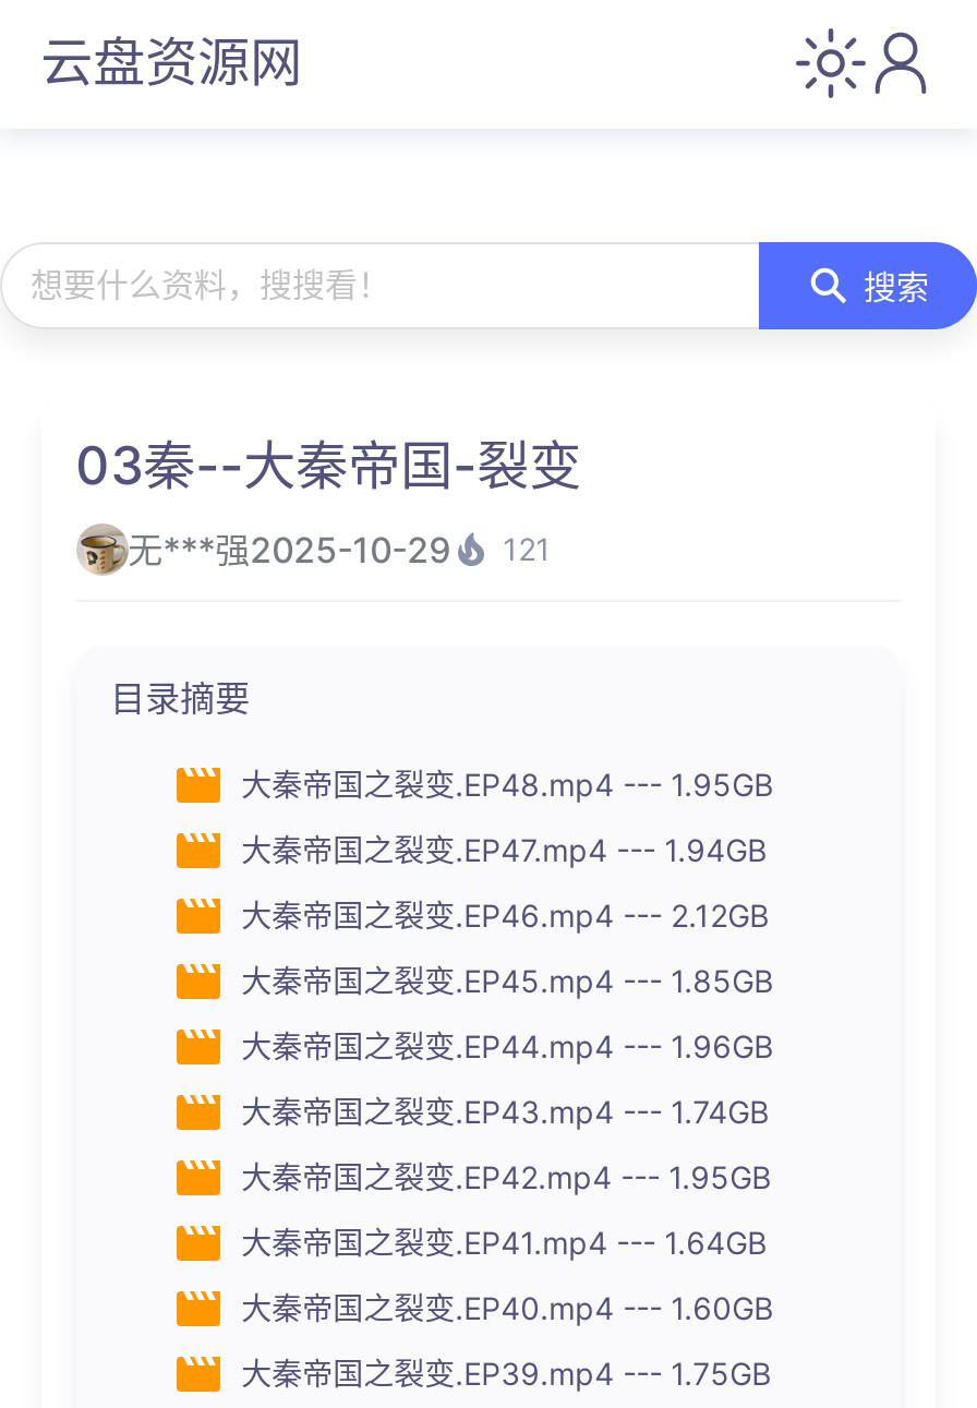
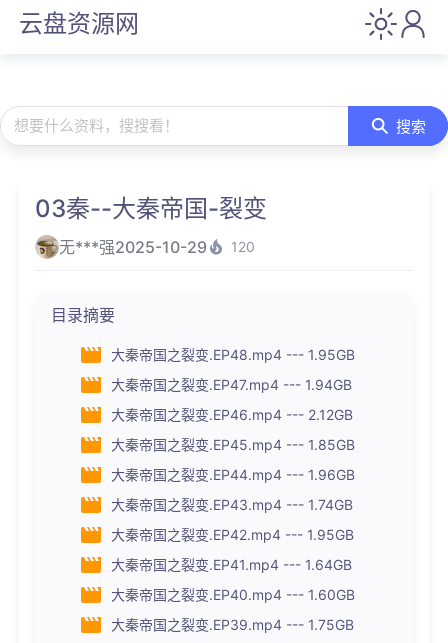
[128,527,551,570] 无***强2025-10-29 121 -> [59,236,255,256] 无***强2025-10-29 120

